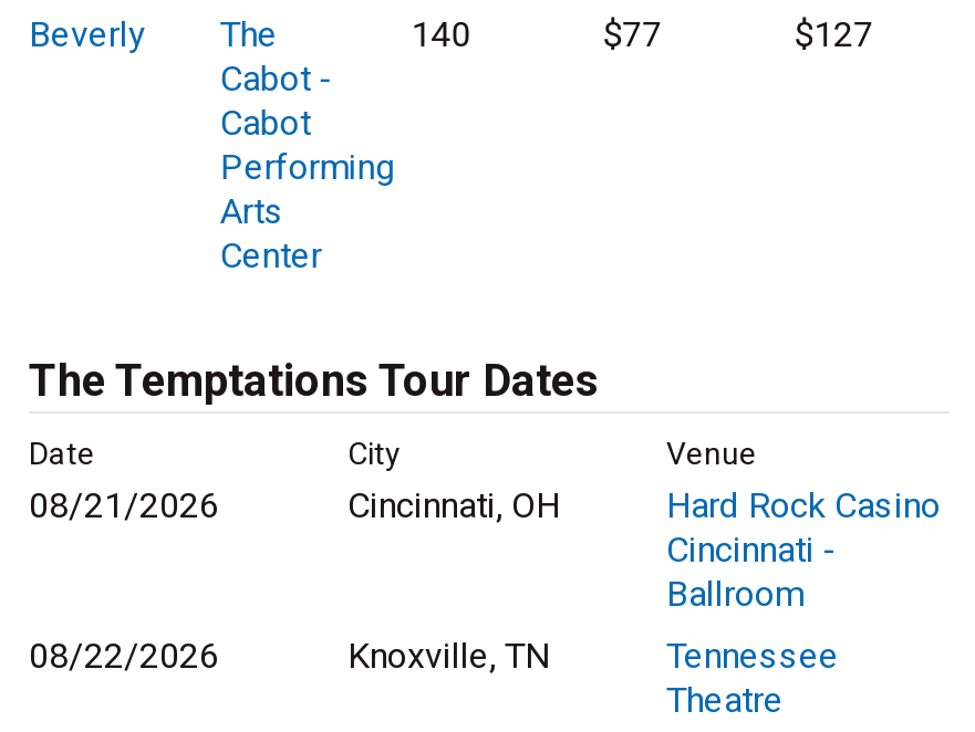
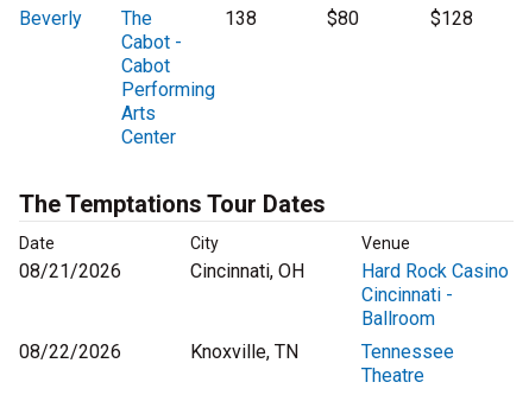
[411,13,471,55] 140 -> [224,7,257,30] 138
[602,13,662,55] $77 -> [327,7,359,30] $80
[794,13,873,55] $127 -> [430,7,473,30] $128

